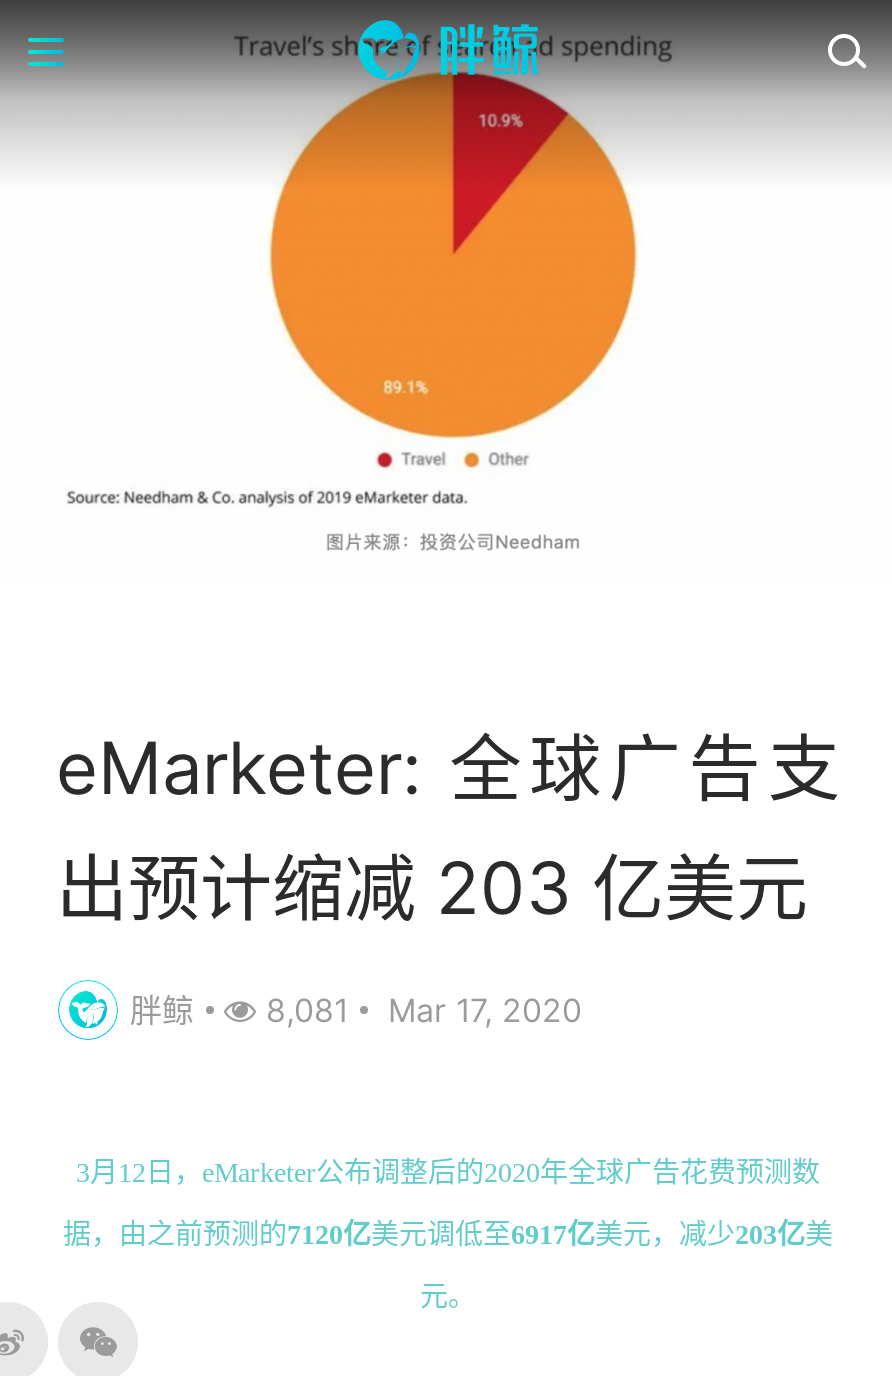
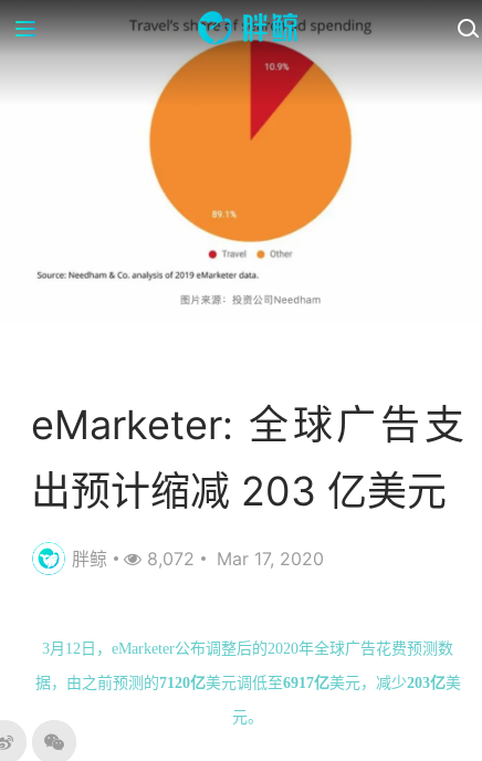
[130,990,582,1030] 胖鲸 8,081 Mar 17, 2020 -> [72,548,324,570] 胖鲸 8,072 Mar 17, 2020

